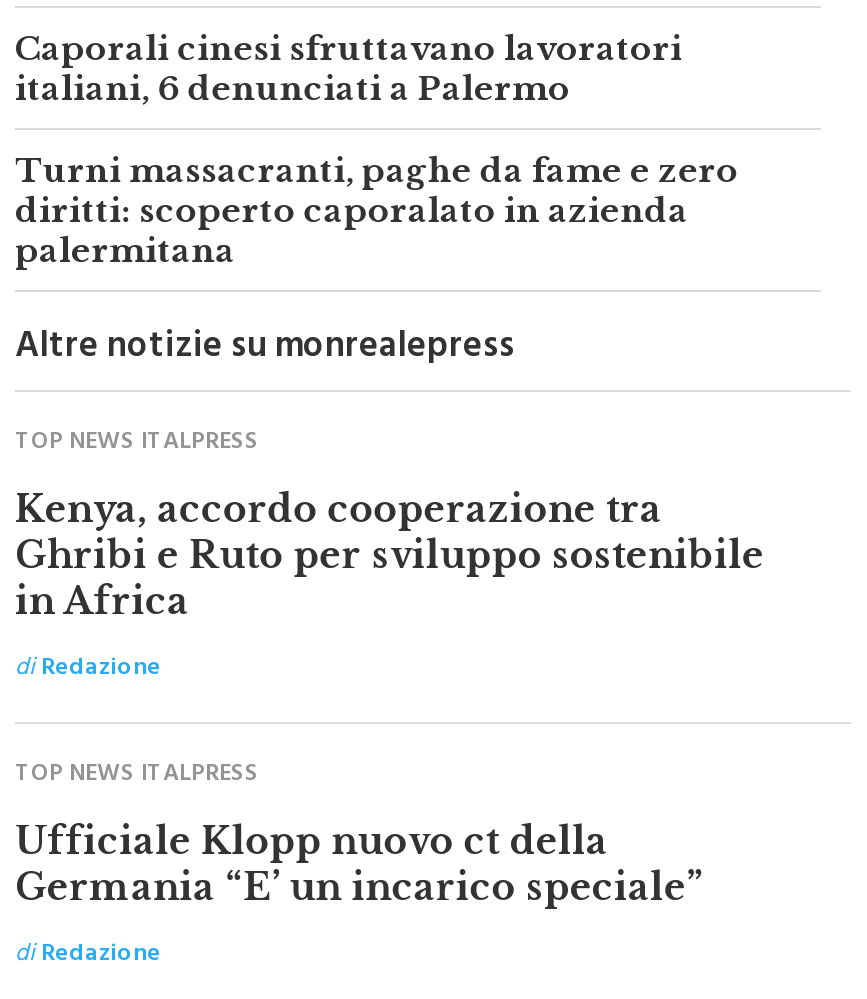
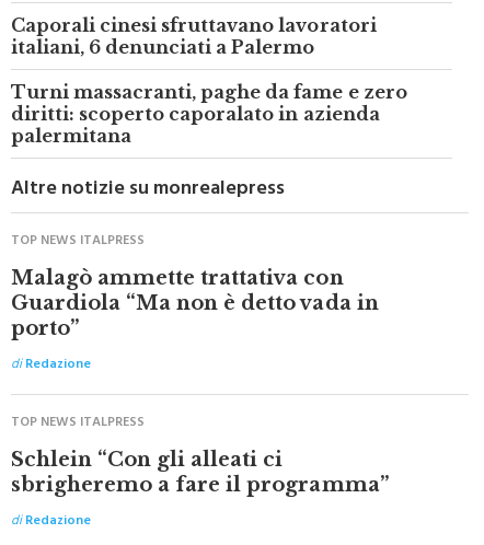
[15,488,764,624] Kenya, accordo cooperazione tra | Ghribi e Ruto per sviluppo sostenibile | in Africa -> [11,266,378,340] Malagò ammette trattativa con | Guardiola “Ma non è detto vada in | porto”
[15,820,702,910] Ufficiale Klopp nuovo ct della | Germania “E’ un incarico speciale” -> [11,448,388,497] Schlein “Con gli alleati ci | sbrigheremo a fare il programma”

